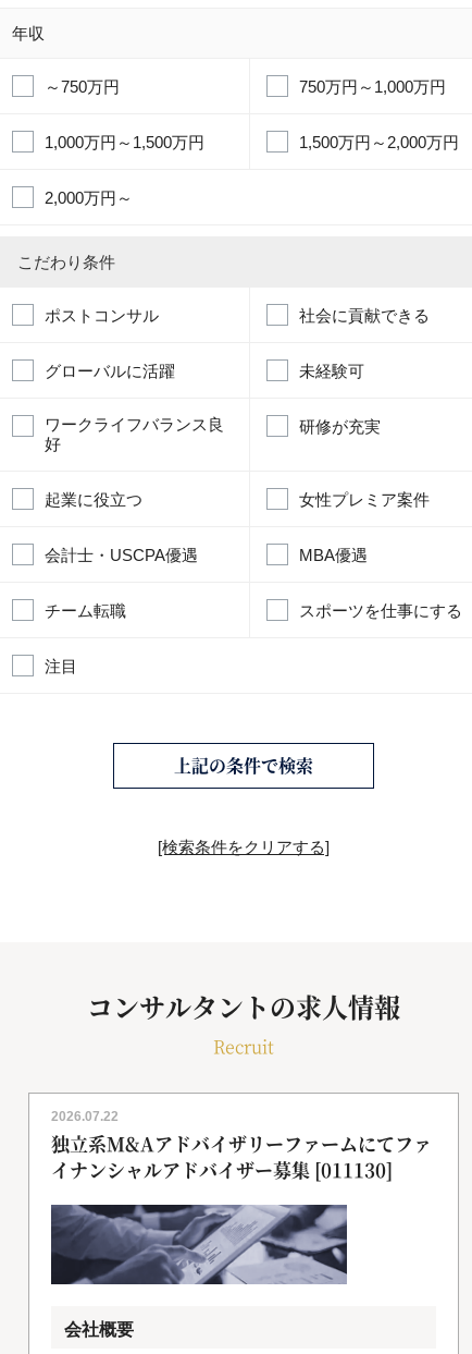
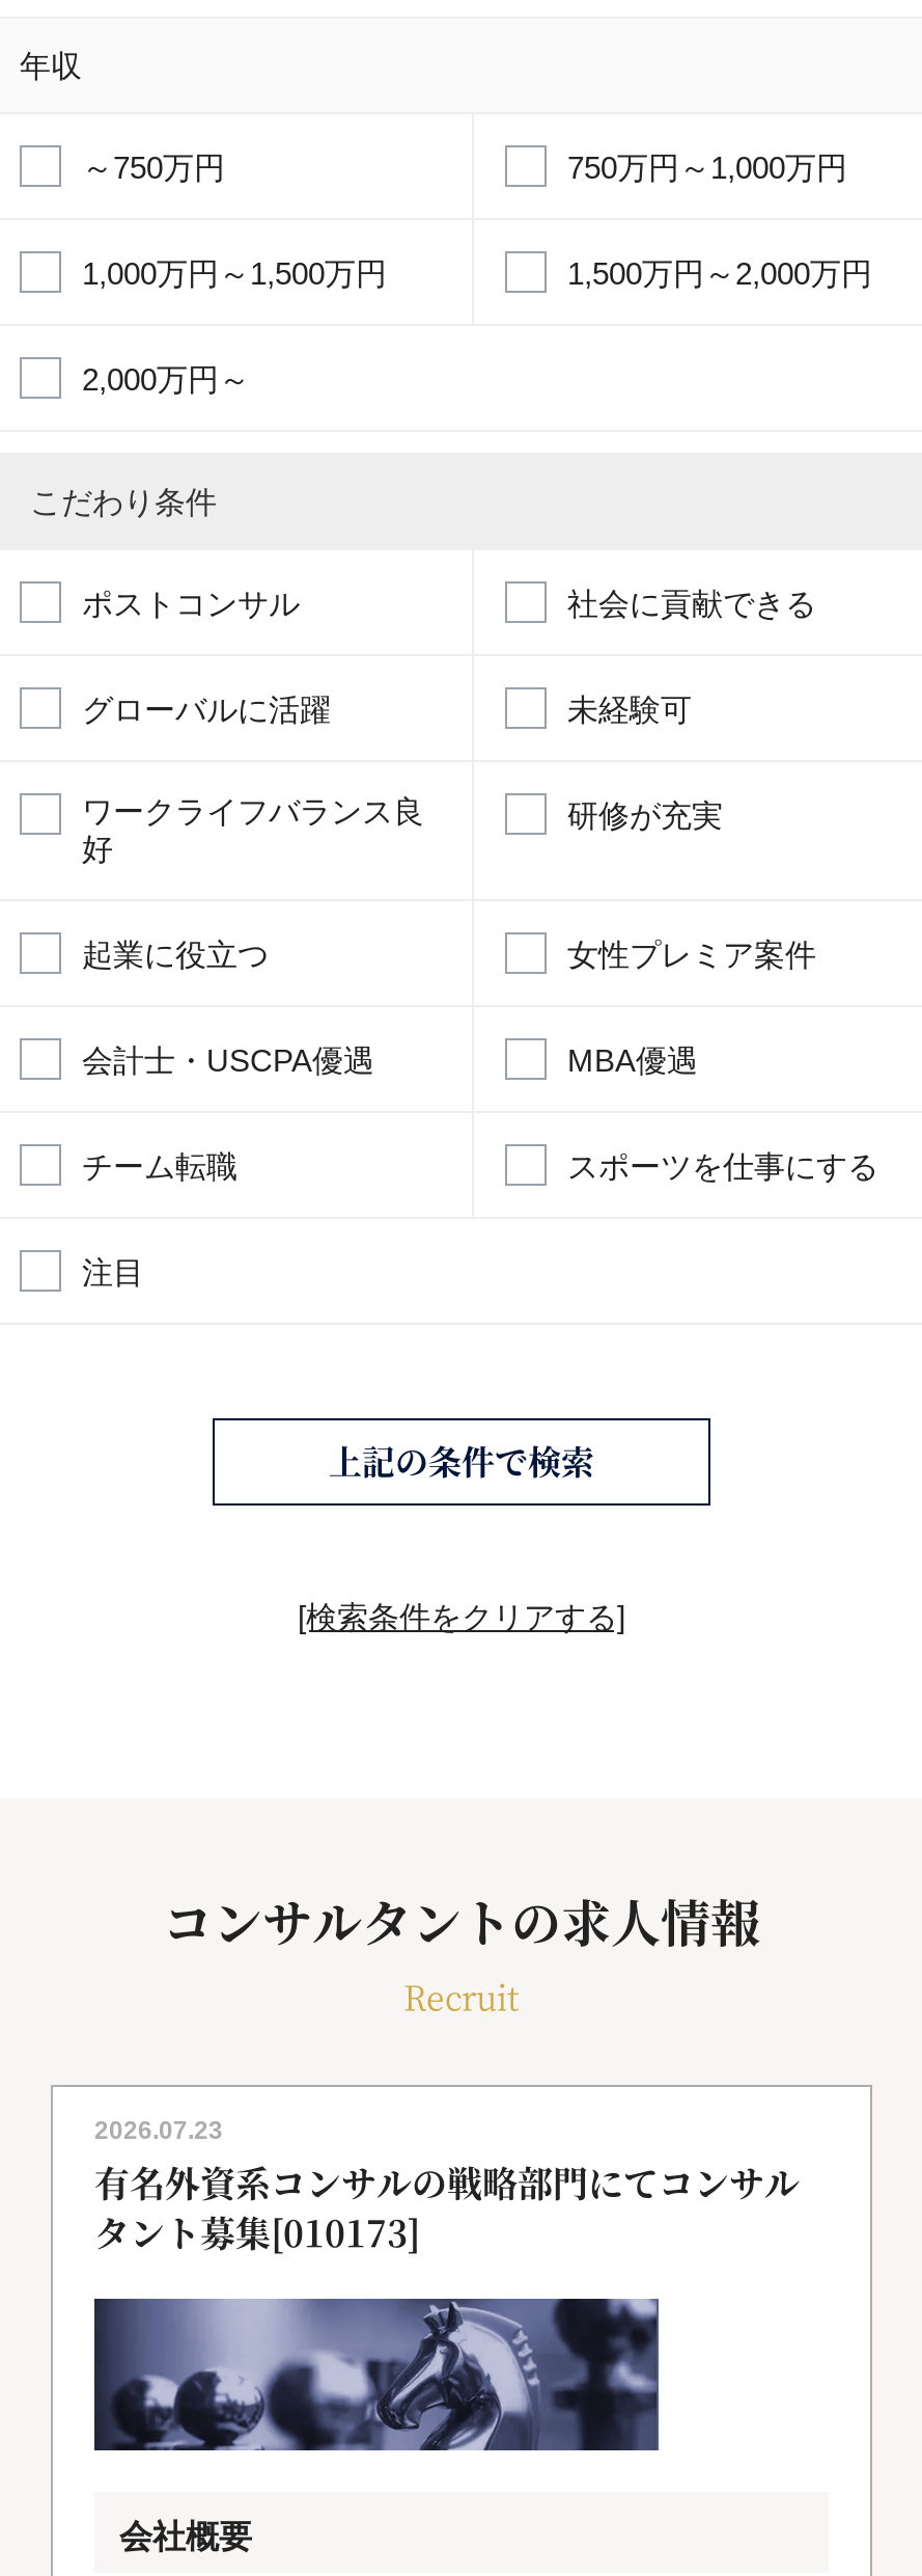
[51,1109,432,1183] 2026.07.22 | 独立系M&Aアドバイザリーファームにてファ | イナンシャルアドバイザー募集 [011130] -> [94,2116,800,2257] 2026.07.23 | 有名外資系コンサルの戦略部門にてコンサル | タント募集[010173]
[51,1204,347,1285] [image] -> [96,2297,659,2452] [image]

